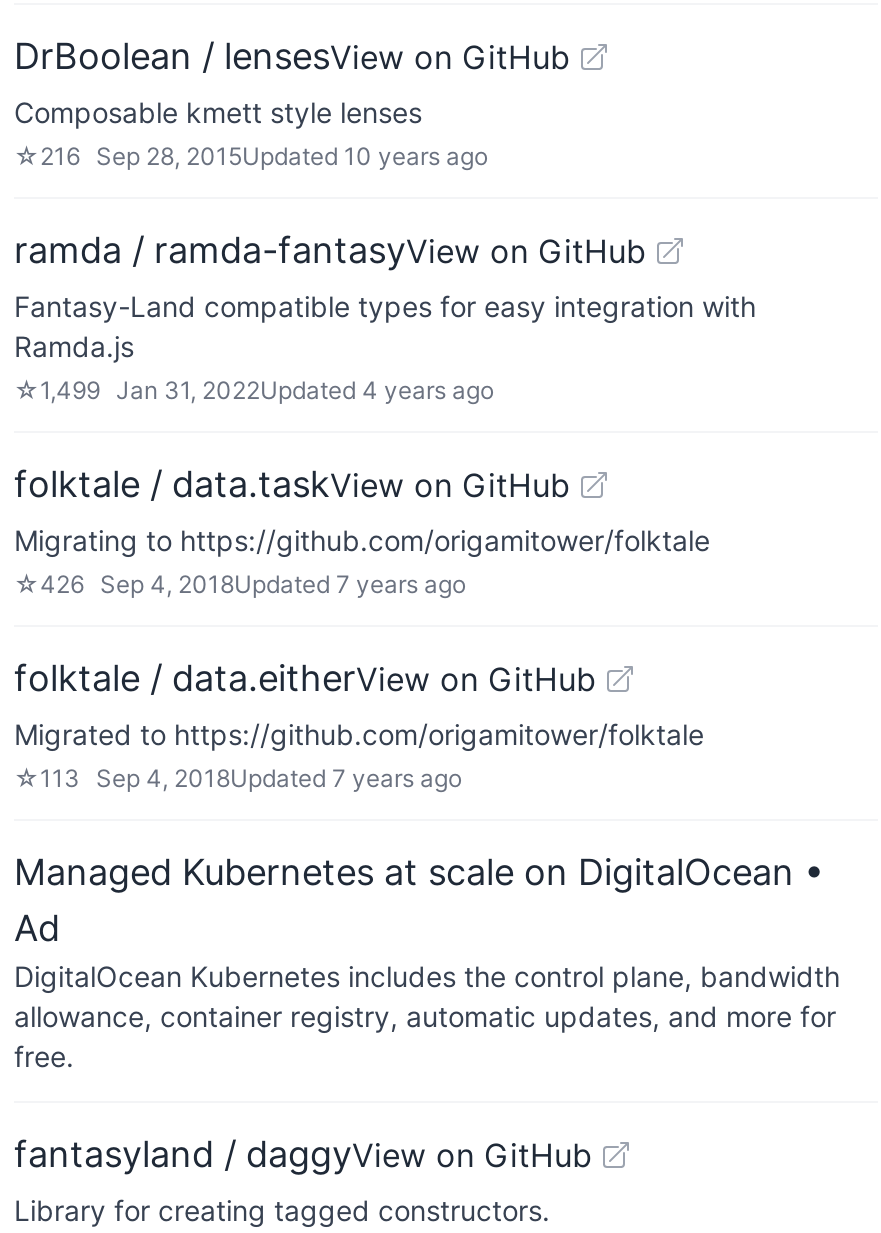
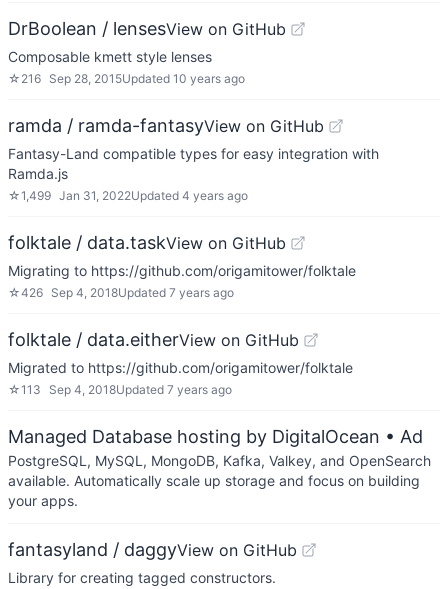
[14,851,840,1073] Managed Kubernetes at scale on DigitalOcean • | Ad | DigitalOcean Kubernetes includes the control plane, bandwidth | allowance, container registry, automatic updates, and more for | free. -> [8,426,431,509] Managed Database hosting by DigitalOcean • Ad | PostgreSQL, MySQL, MongoDB, Kafka, Valkey, and OpenSearch | available. Automatically scale up storage and focus on building | your apps.

